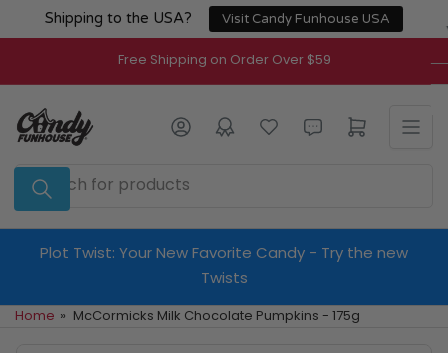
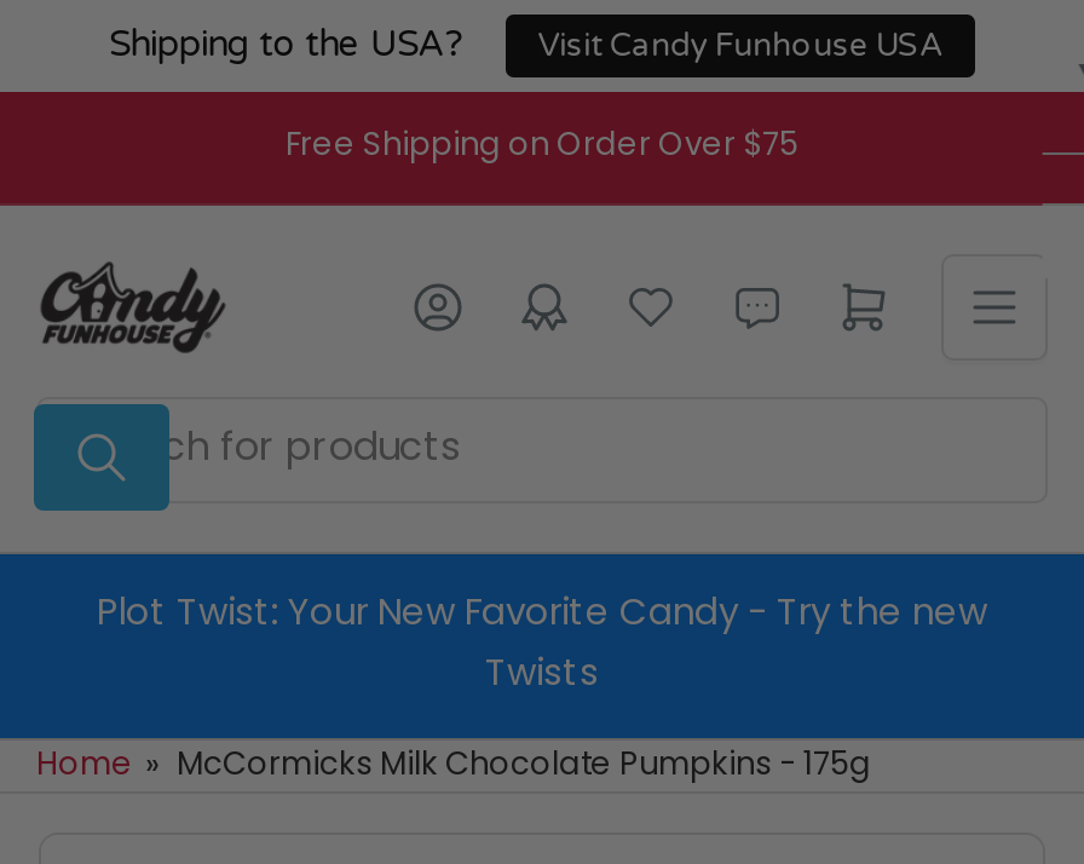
[117,50,330,71] Free Shipping on Order Over $59 -> [286,121,798,172] Free Shipping on Order Over $75

